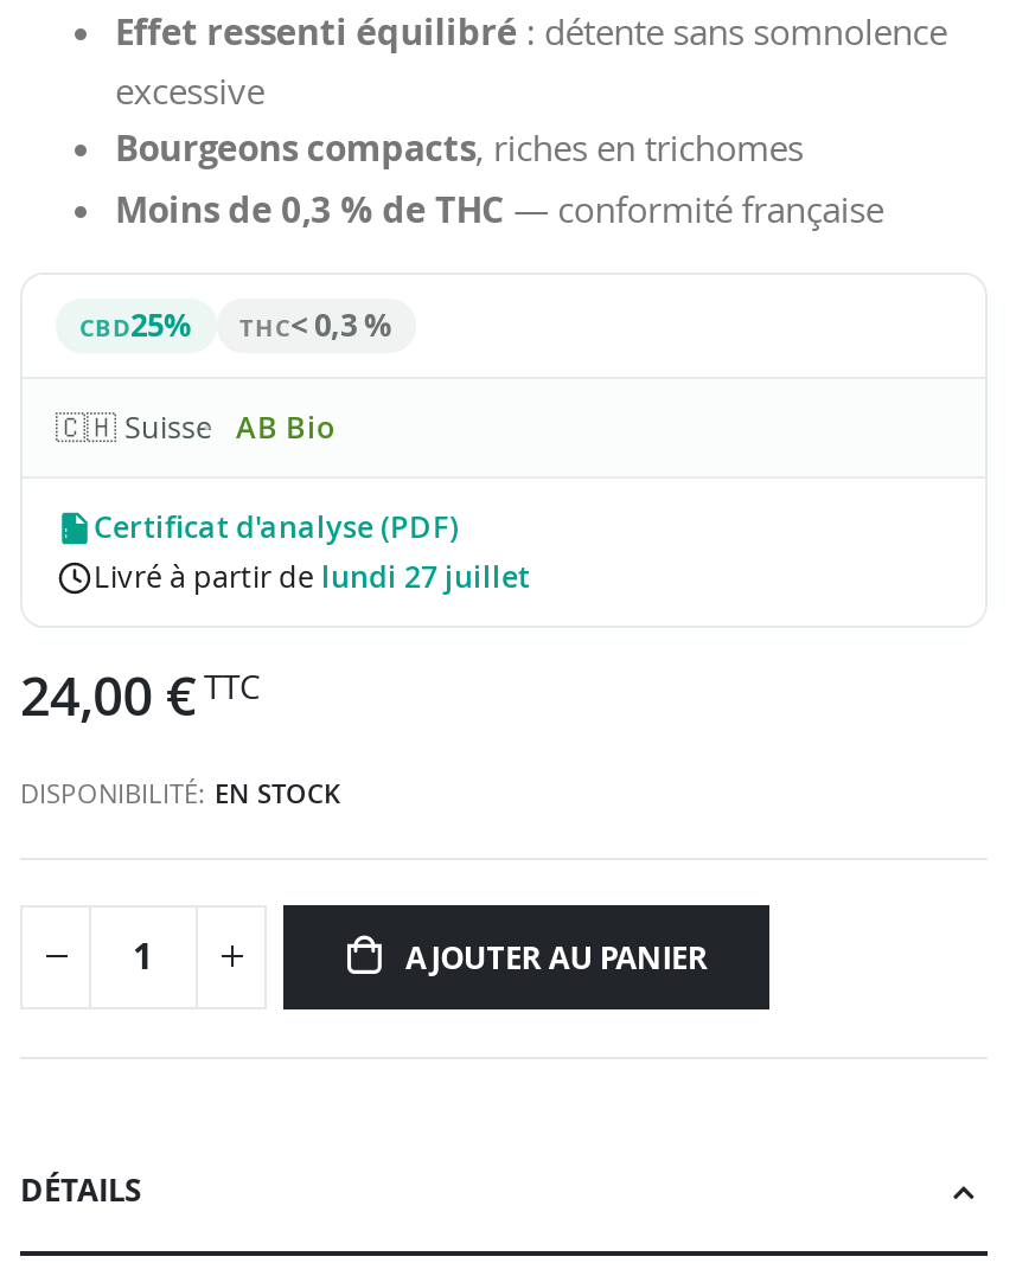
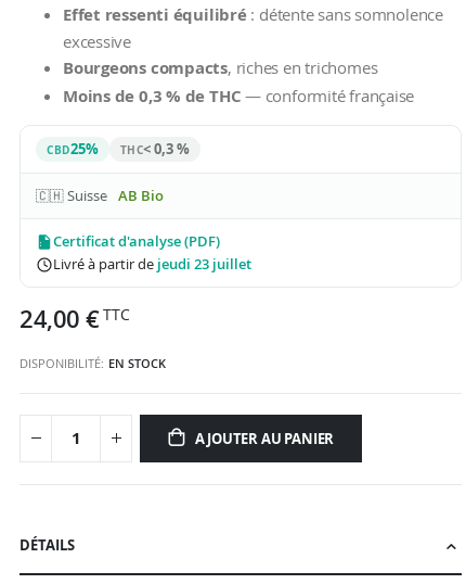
[94,557,530,598] Livré à partir de lundi 27 juillet -> [53,255,251,274] Livré à partir de jeudi 23 juillet

